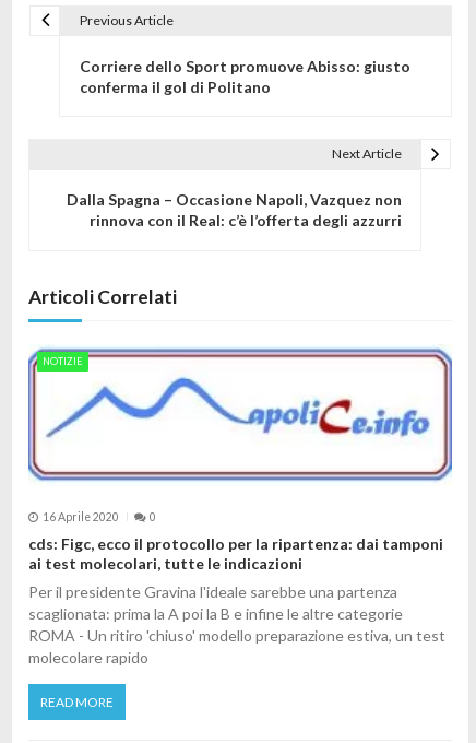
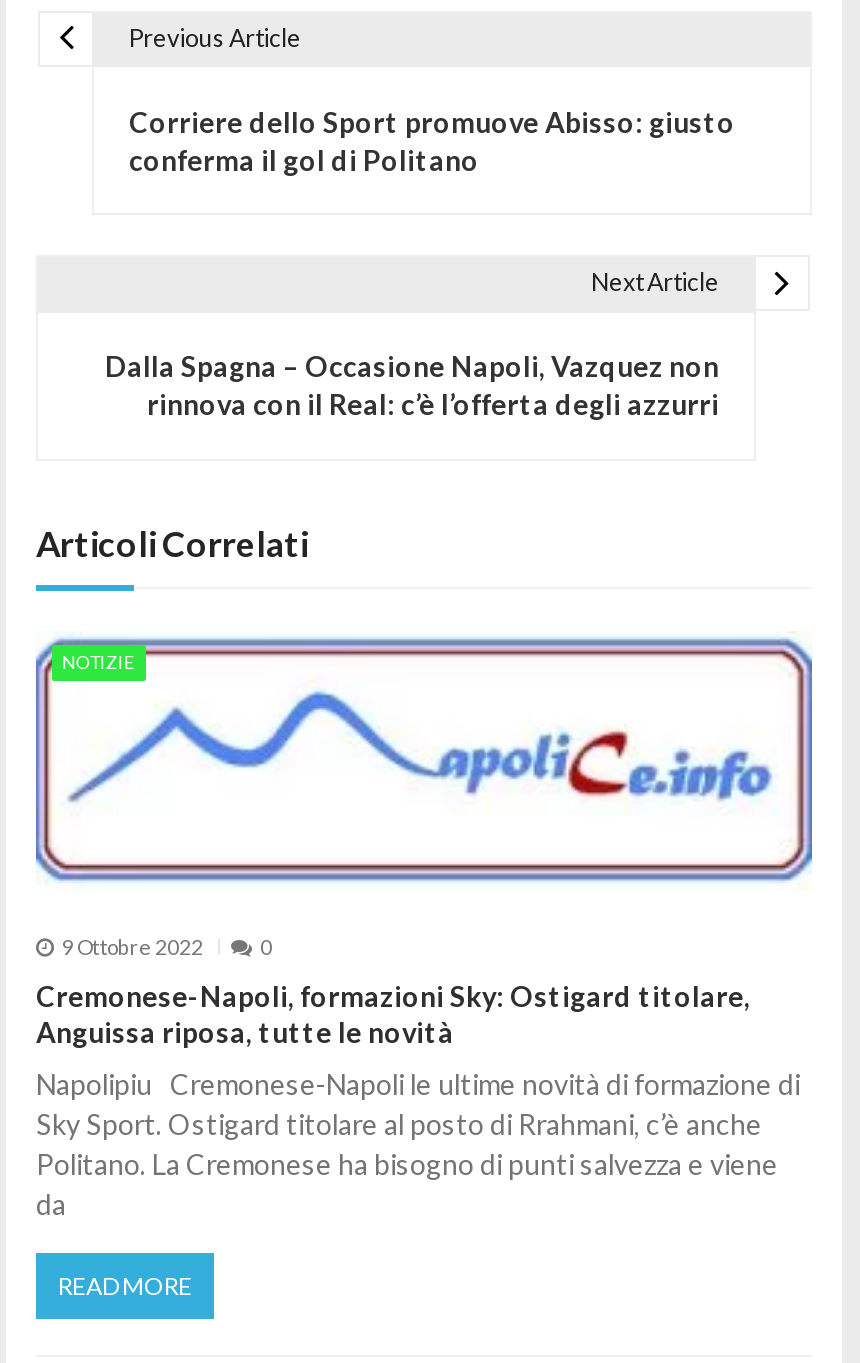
[42,510,118,523] 16 Aprile 2020 -> [61,935,203,959] 9 Ottobre 2022
[28,535,443,573] cds: Figc, ecco il protocollo per la ripartenza: dai tamponi | ai test molecolari, tutte le indicazioni -> [36,980,750,1050] Cremonese-Napoli, formazioni Sky: Ostigard titolare, | Anguissa riposa, tutte le novità
[28,583,445,667] Per il presidente Gravina l'ideale sarebbe una partenza | scaglionata: prima la A poi la B e infine le altre categorie | ROMA - Un ritiro 'chiuso' modello preparazione estiva, un test | molecolare rapido -> [36,1068,800,1222] Napolipiu Cremonese-Napoli le ultime novità di formazione di | Sky Sport. Ostigard titolare al posto di Rrahmani, c’è anche | Politano. La Cremonese ha bisogno di punti salvezza e viene | da

